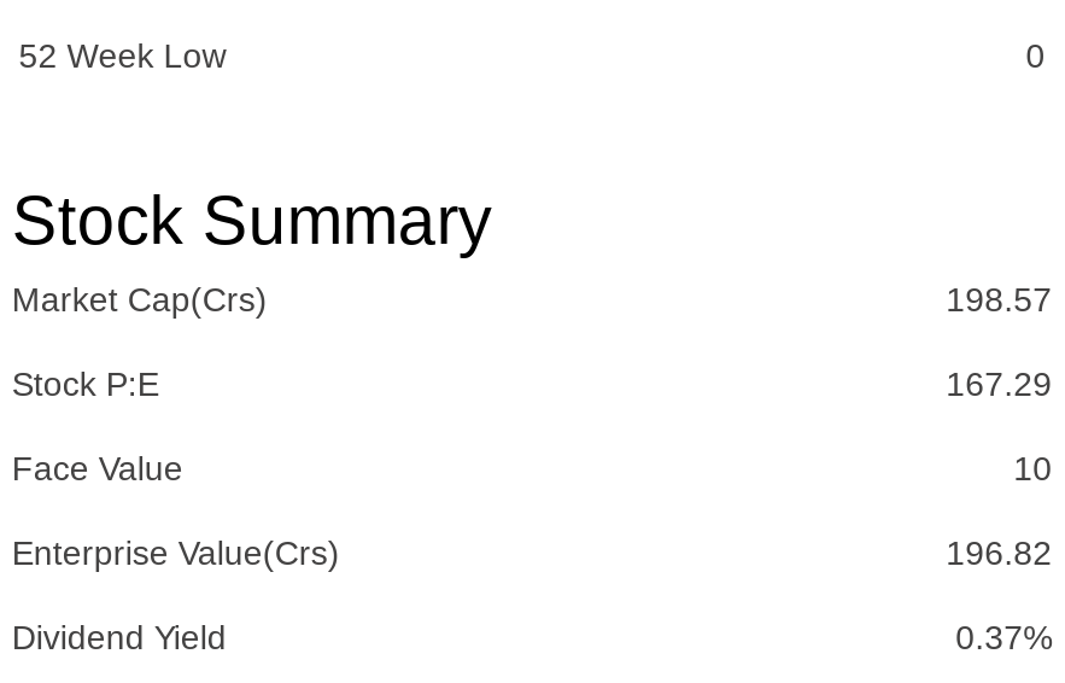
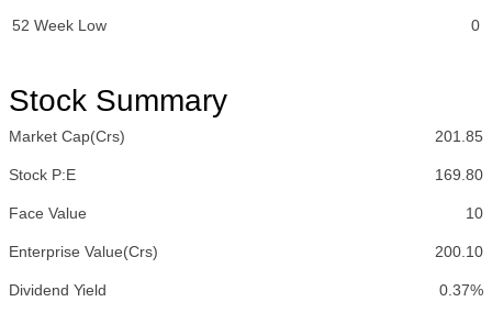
[946,280,1052,319] 198.57 -> [434,127,483,145] 201.85
[946,364,1052,403] 167.29 -> [434,166,483,183] 169.80
[946,533,1052,572] 196.82 -> [434,243,483,260] 200.10

